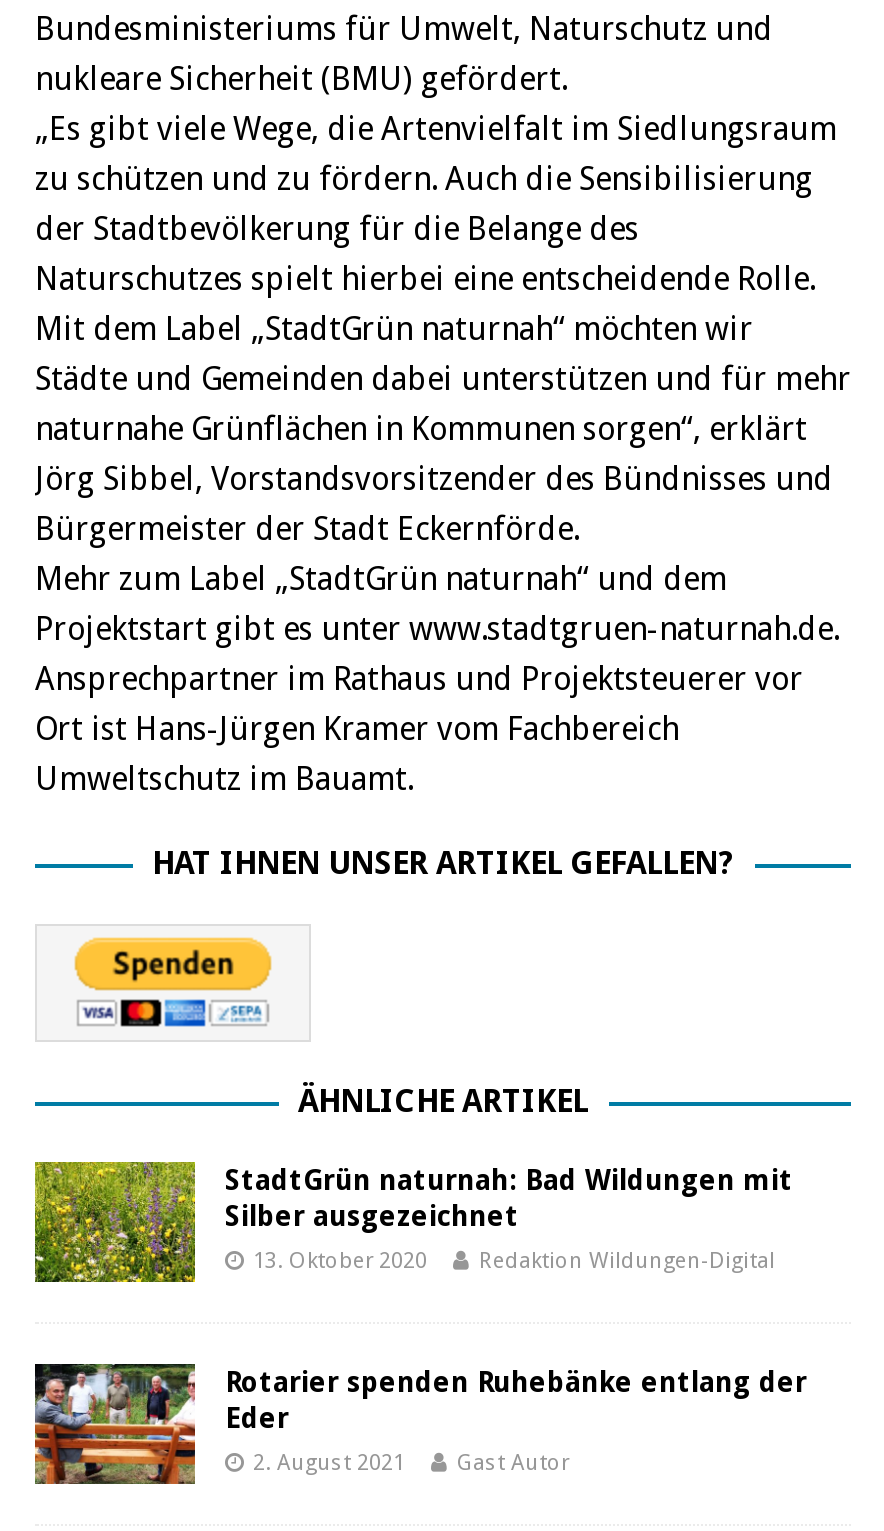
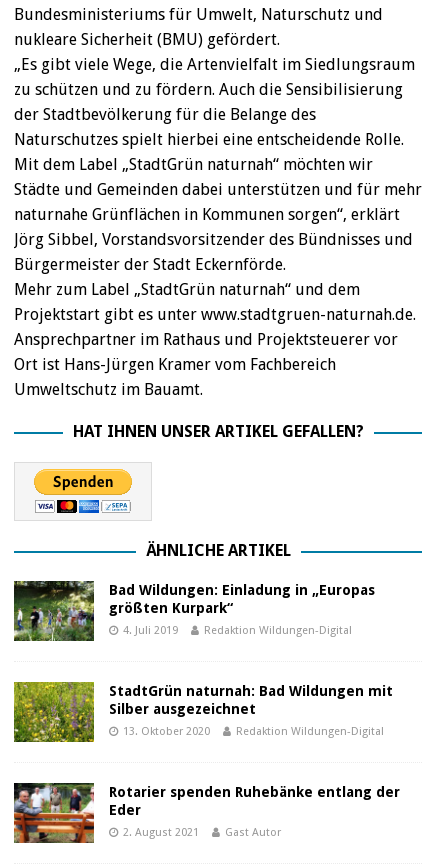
none -> [13,580,375,642] [image] | Bad Wildungen: Einladung in „Europas | größten Kurpark“ | 4. Juli 2019 | Redaktion Wildungen-Digital

